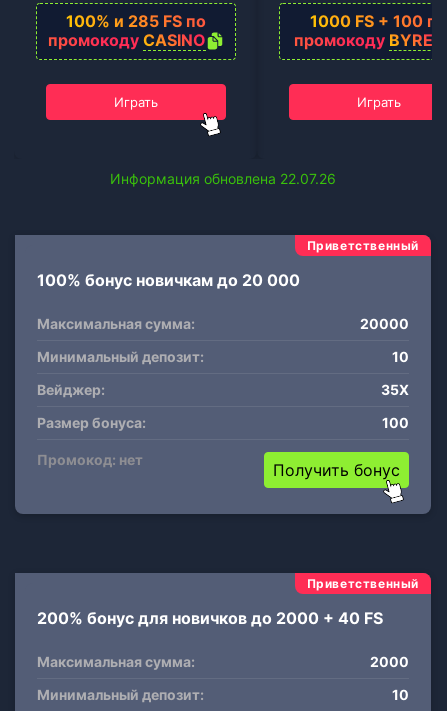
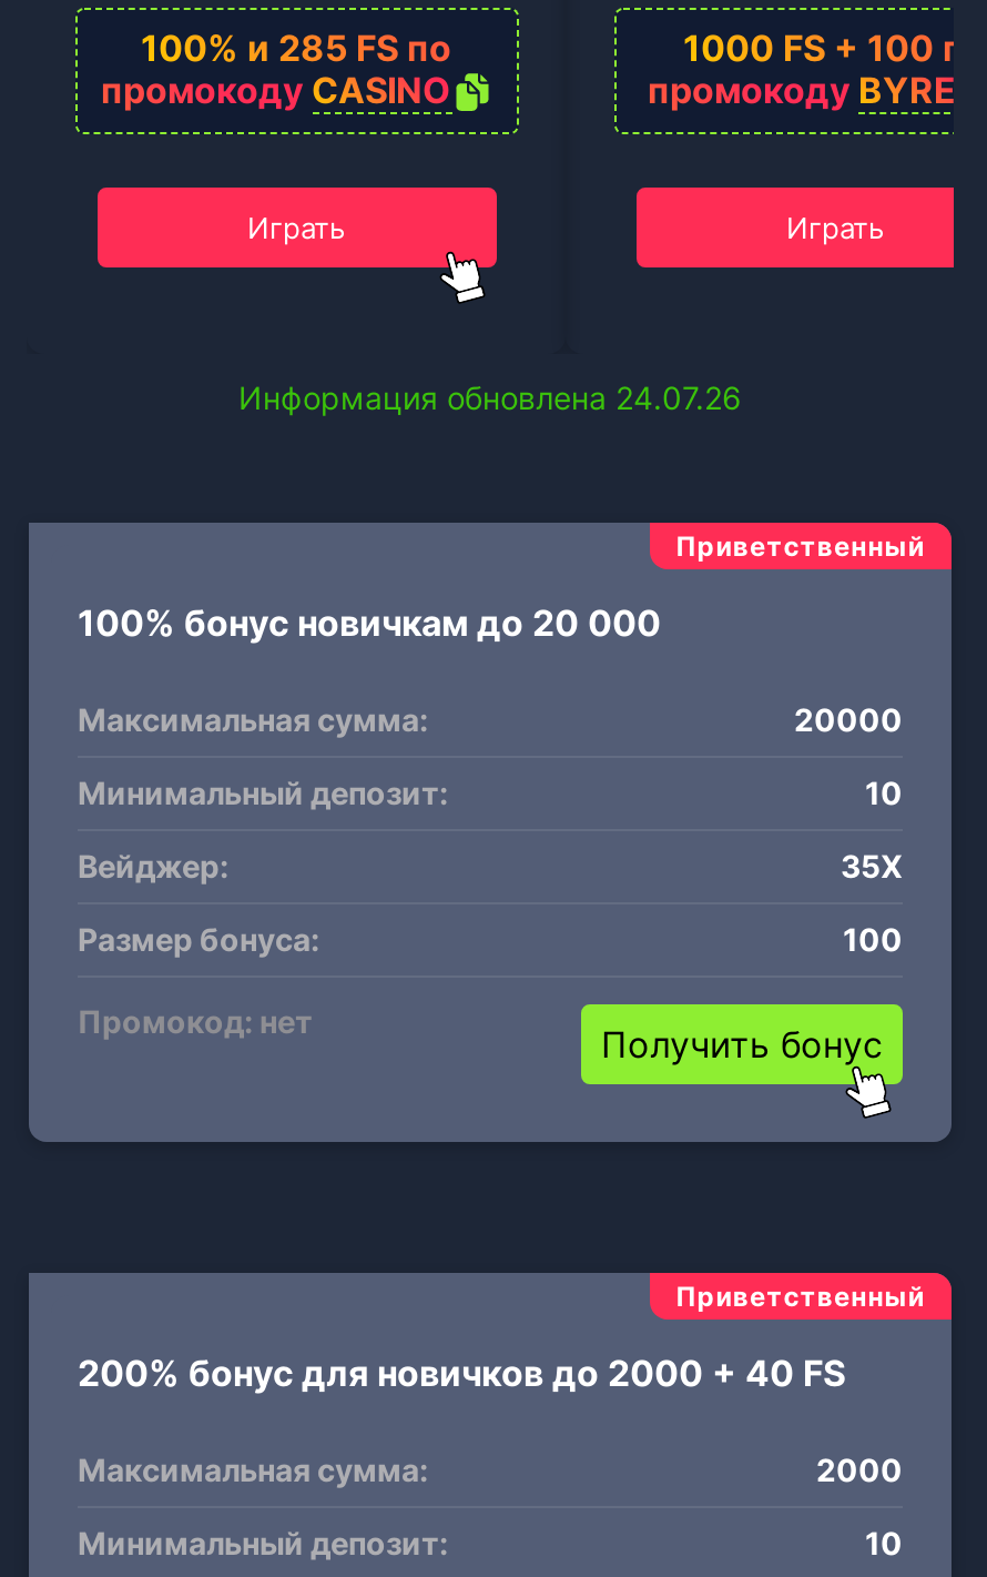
[110,169,336,186] Информация обновлена 22.07.26 -> [238,377,742,415] Информация обновлена 24.07.26

